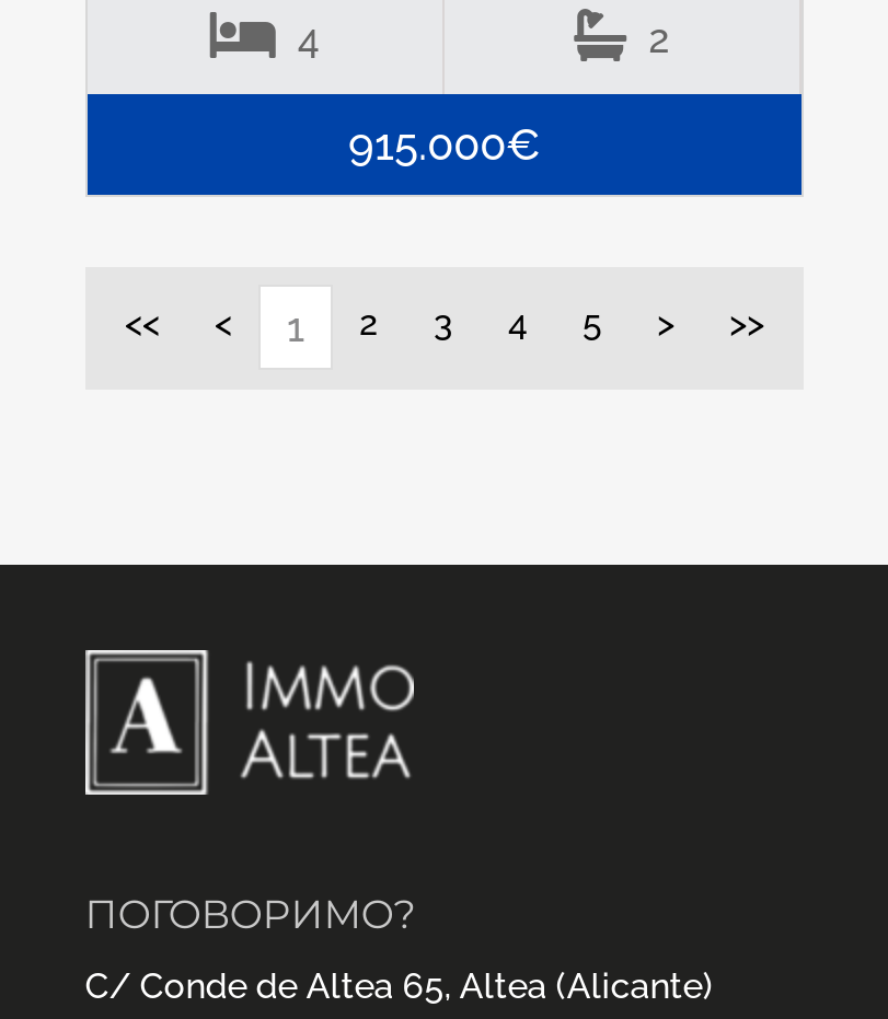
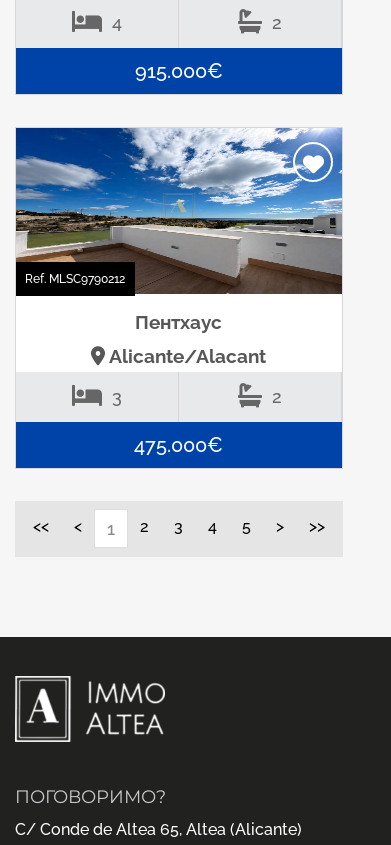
none -> [15,127,343,456] [image] | Ref. MLSC9790212 | Пентхаус | Alicante/Alacant | 3 | 2 | 475.000€

